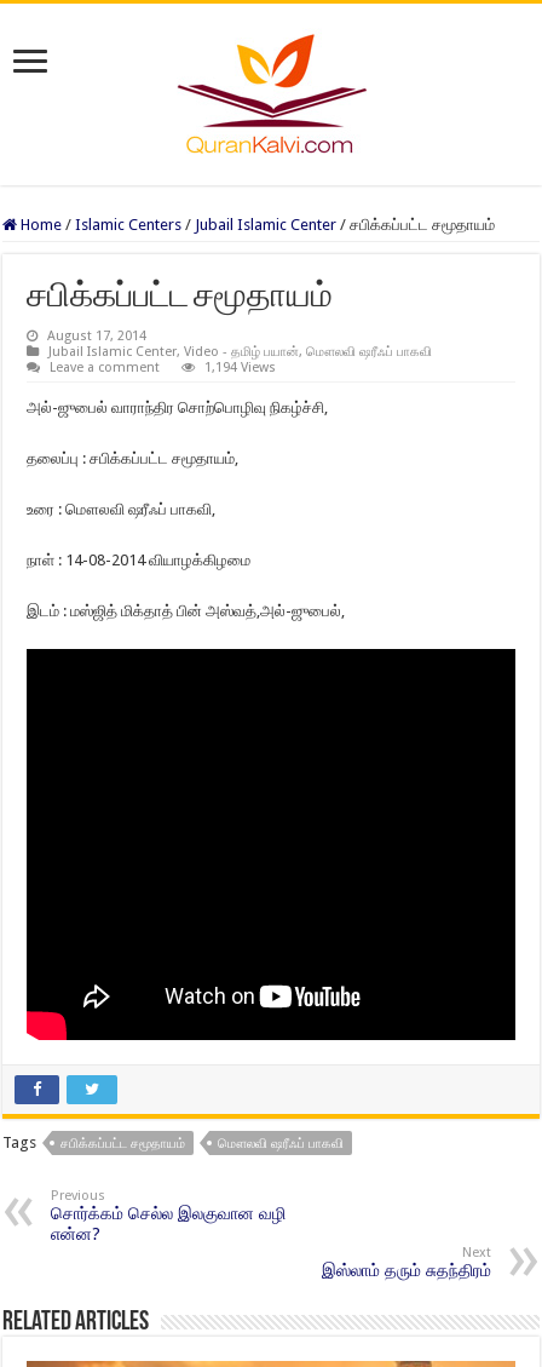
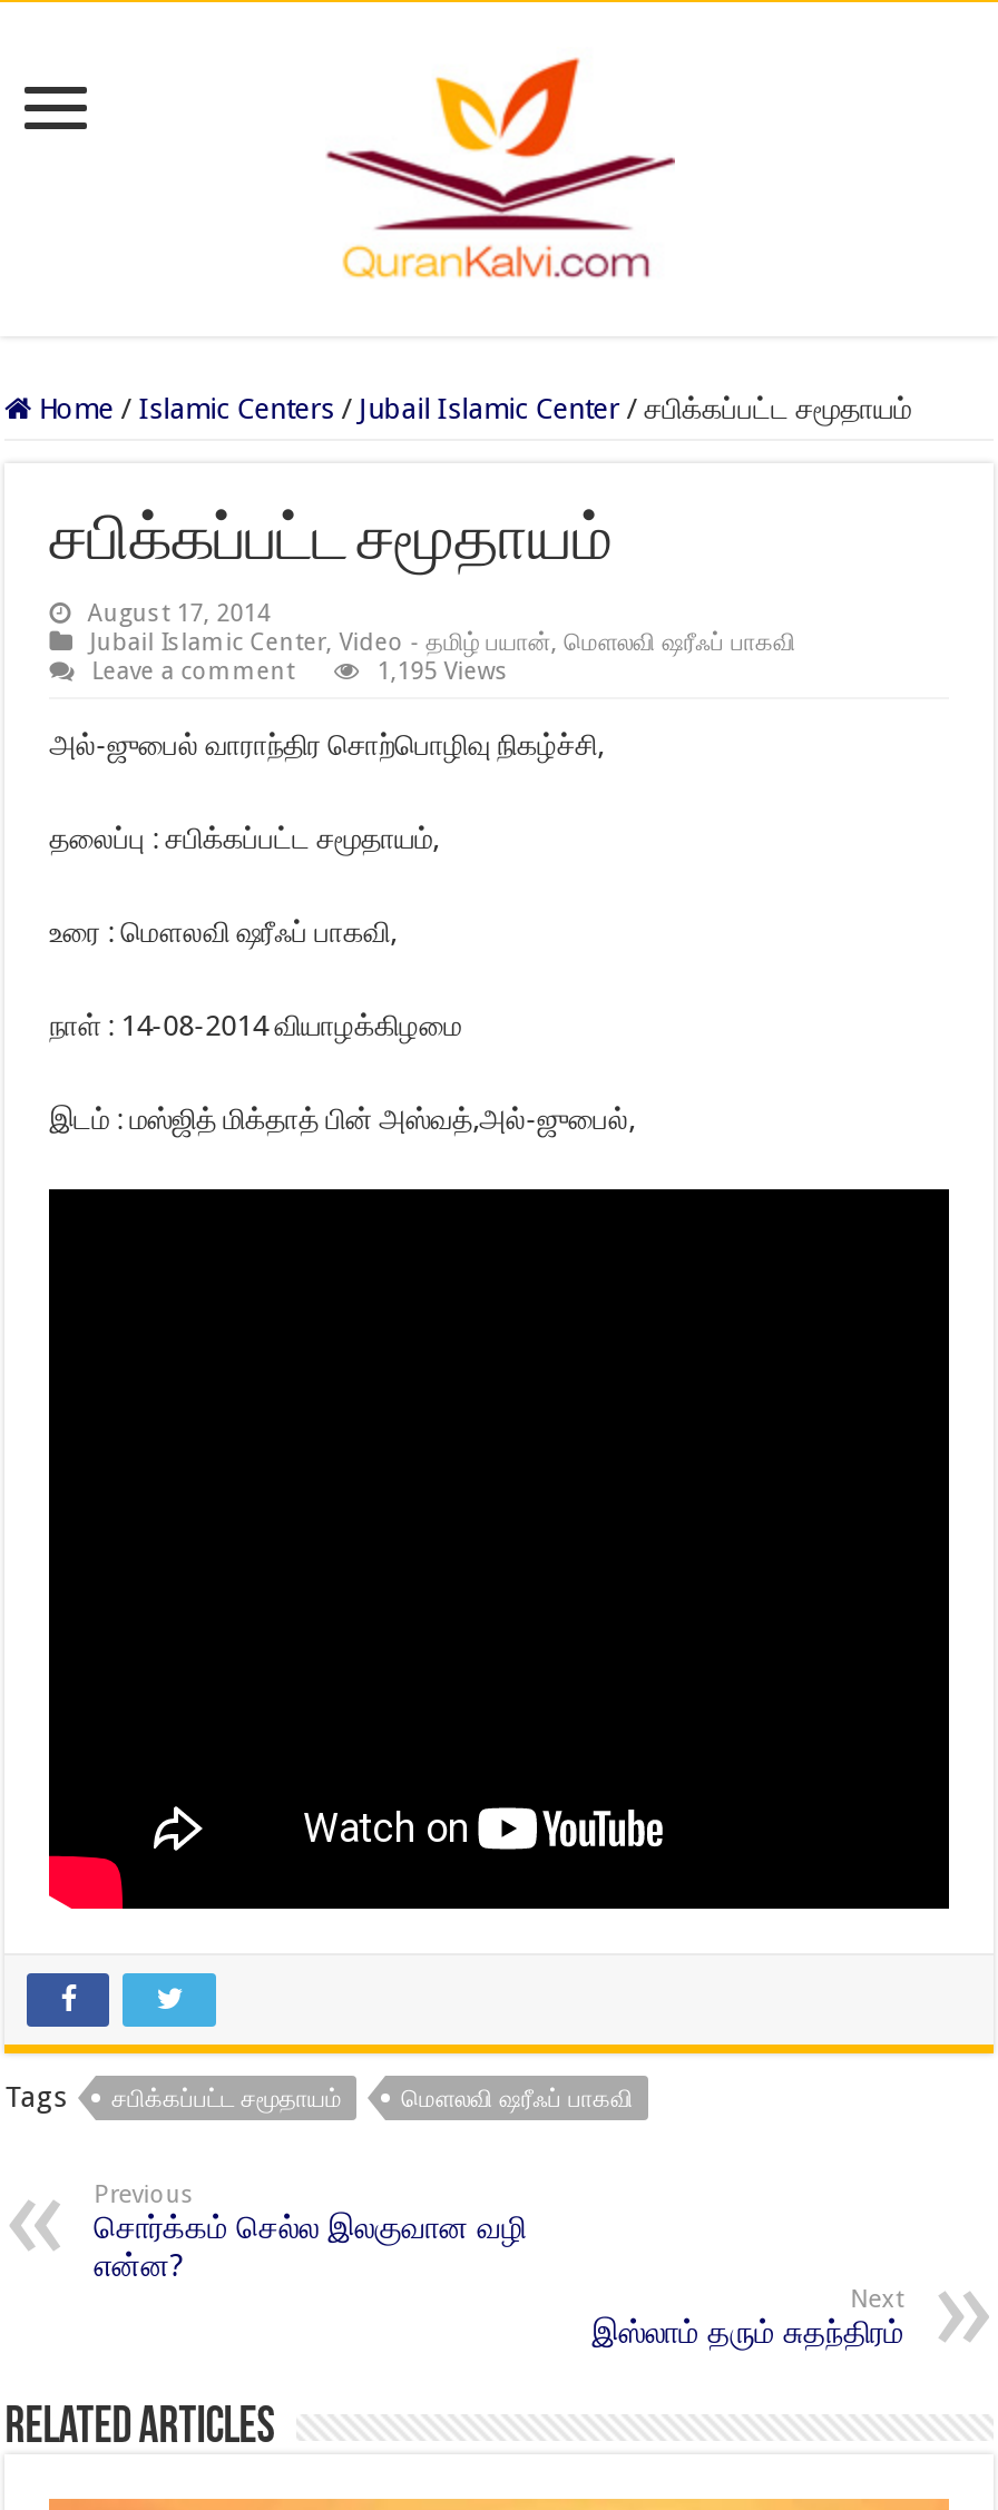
[205,360,276,375] 1,194 Views -> [377,657,508,686] 1,195 Views

